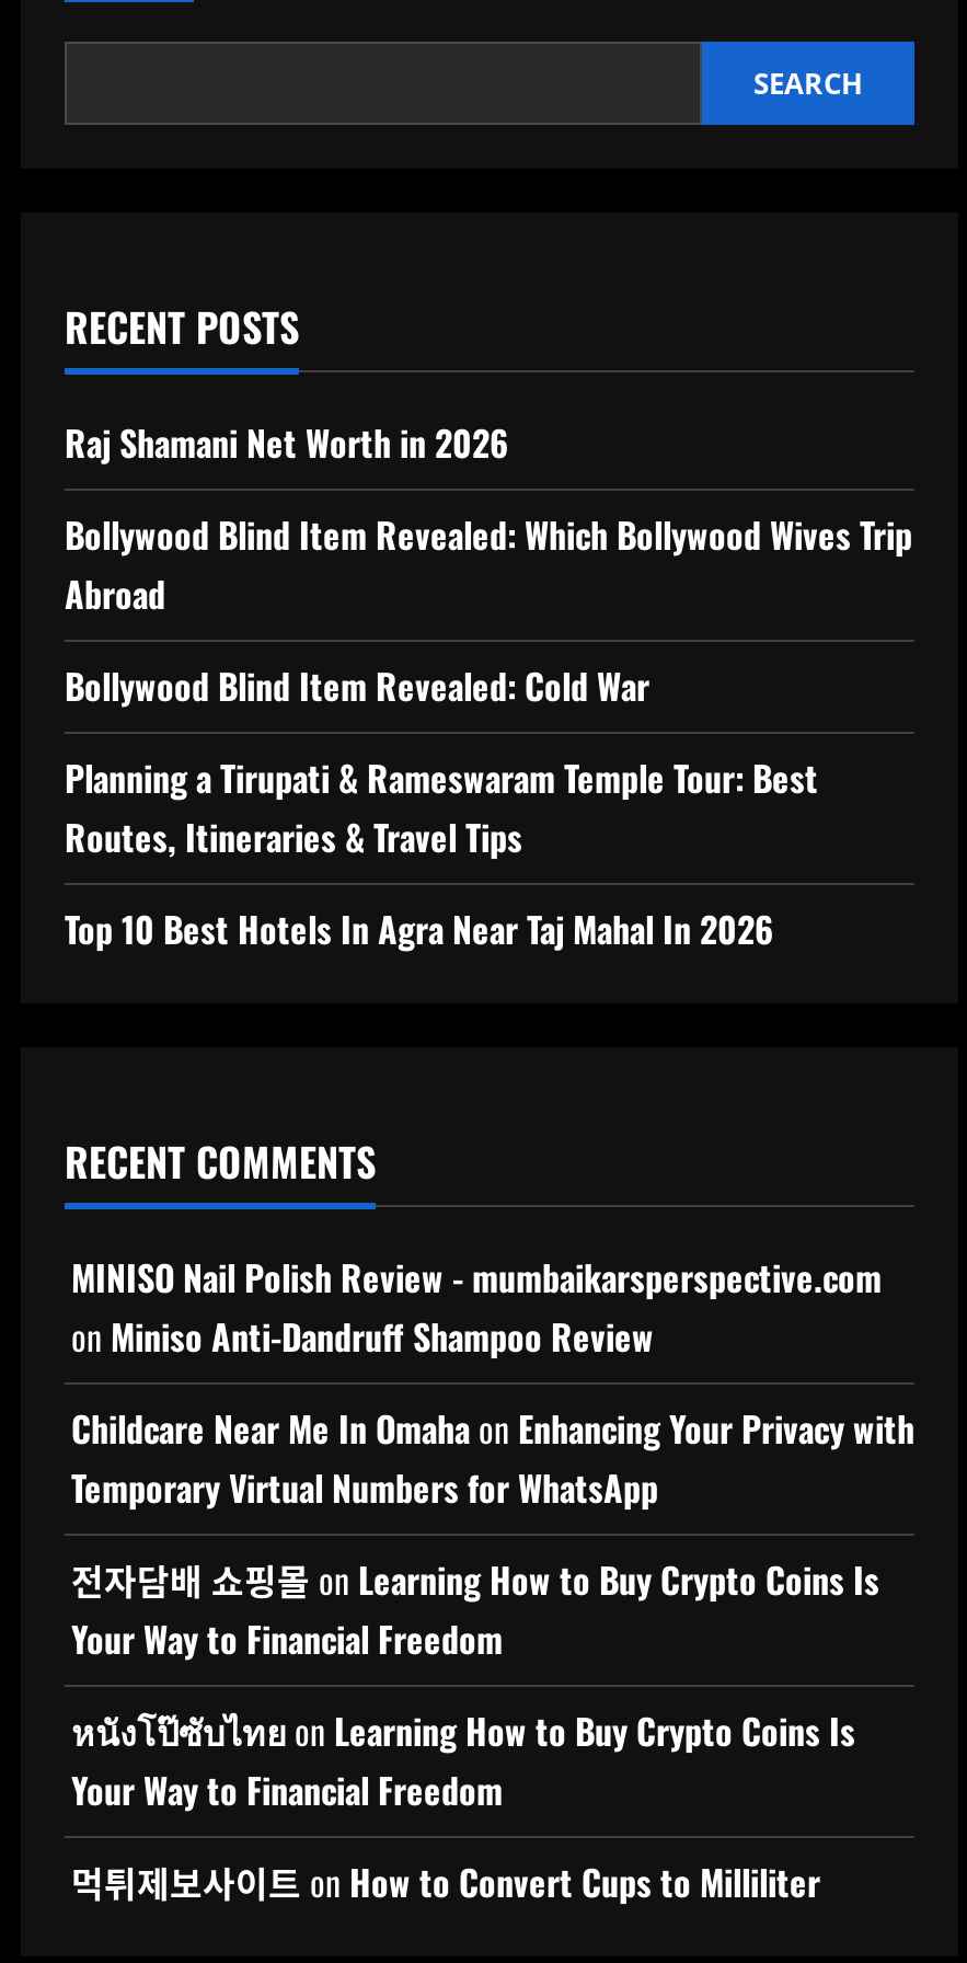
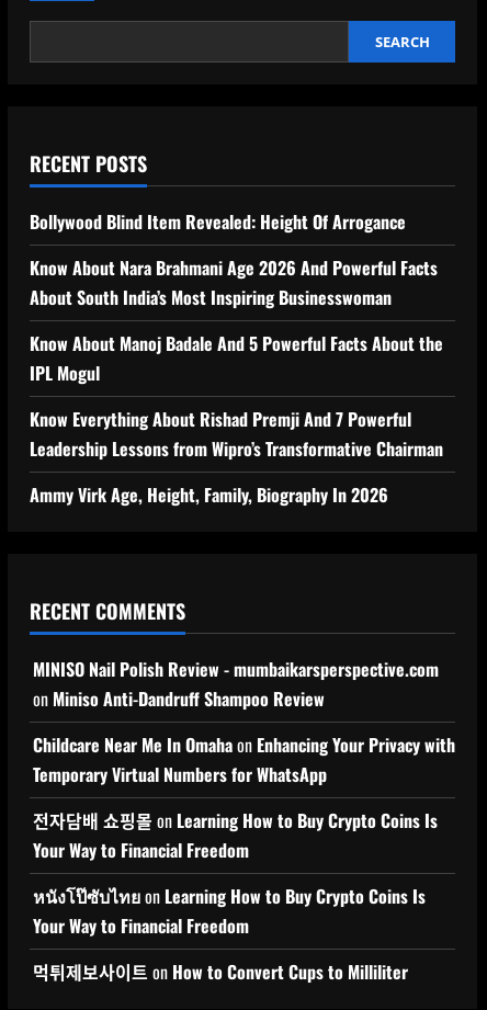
[65,416,509,469] Raj Shamani Net Worth in 2026 -> [30,208,406,235] Bollywood Blind Item Revealed: Height Of Arrogance
[65,508,912,620] Bollywood Blind Item Revealed: Which Bollywood Wives Trip | Abroad -> [30,255,438,310] Know About Nara Brahmani Age 2026 And Powerful Facts | About South India’s Most Inspiring Businesswoman
[65,660,649,712] Bollywood Blind Item Revealed: Cold War -> [30,330,443,386] Know About Manoj Badale And 5 Powerful Facts About the | IPL Mogul
[65,752,818,863] Planning a Tirupati & Rameswaram Temple Tour: Best | Routes, Itineraries & Travel Tips -> [30,406,443,462] Know Everything About Rishad Premji And 7 Powerful | Leadership Lessons from Wipro’s Transformative Chairman
[65,903,774,955] Top 10 Best Hotels In Agra Near Taj Mahal In 2026 -> [30,482,388,508] Ammy Virk Age, Height, Family, Biography In 2026

